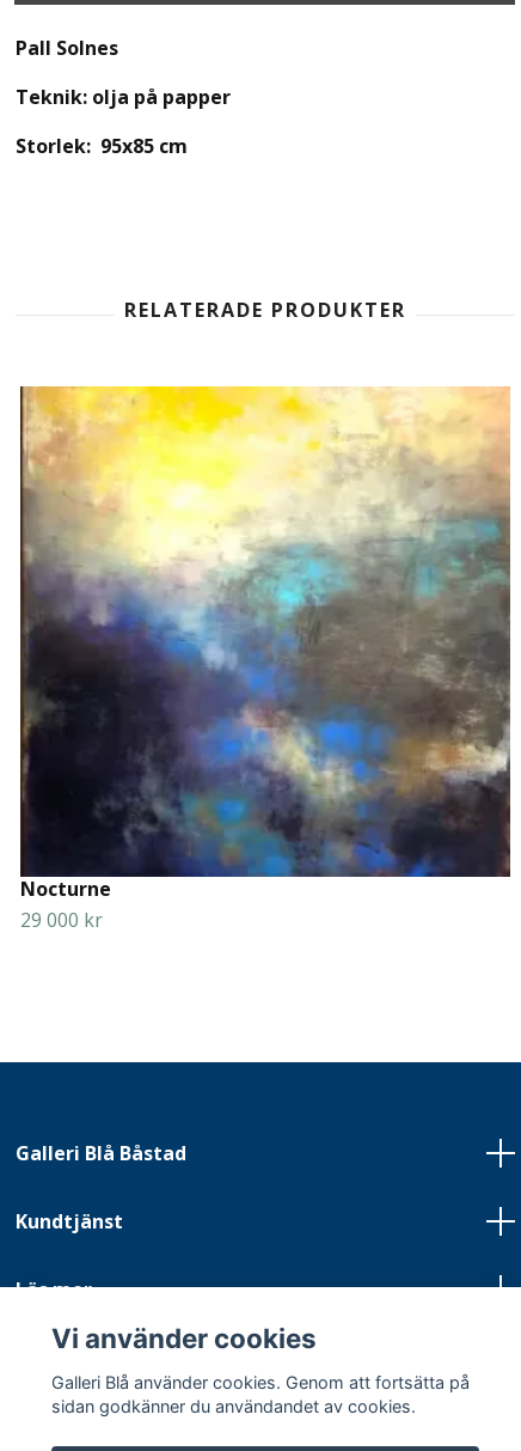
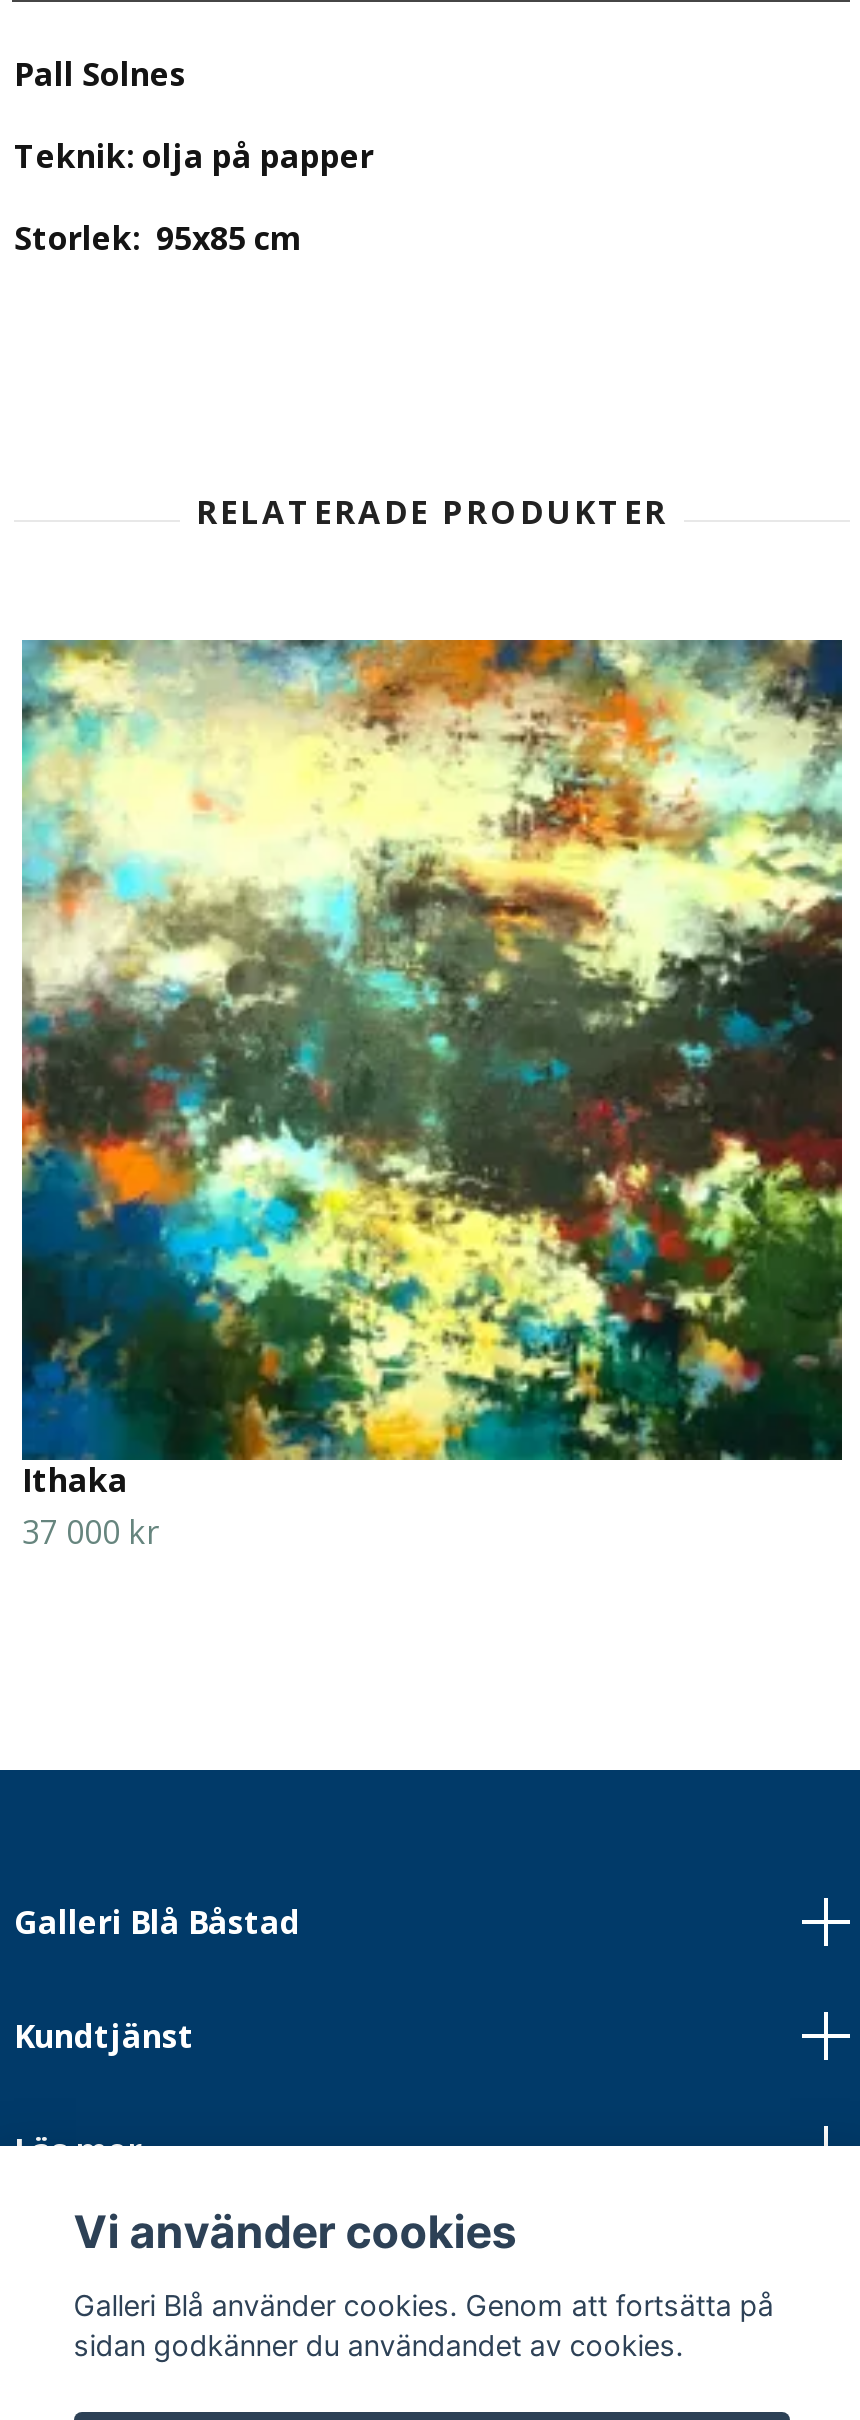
[19,385,510,933] [image] | Nocturne | 29 000 kr -> [20,638,844,1554] [image] | Ithaka | 37 000 kr

